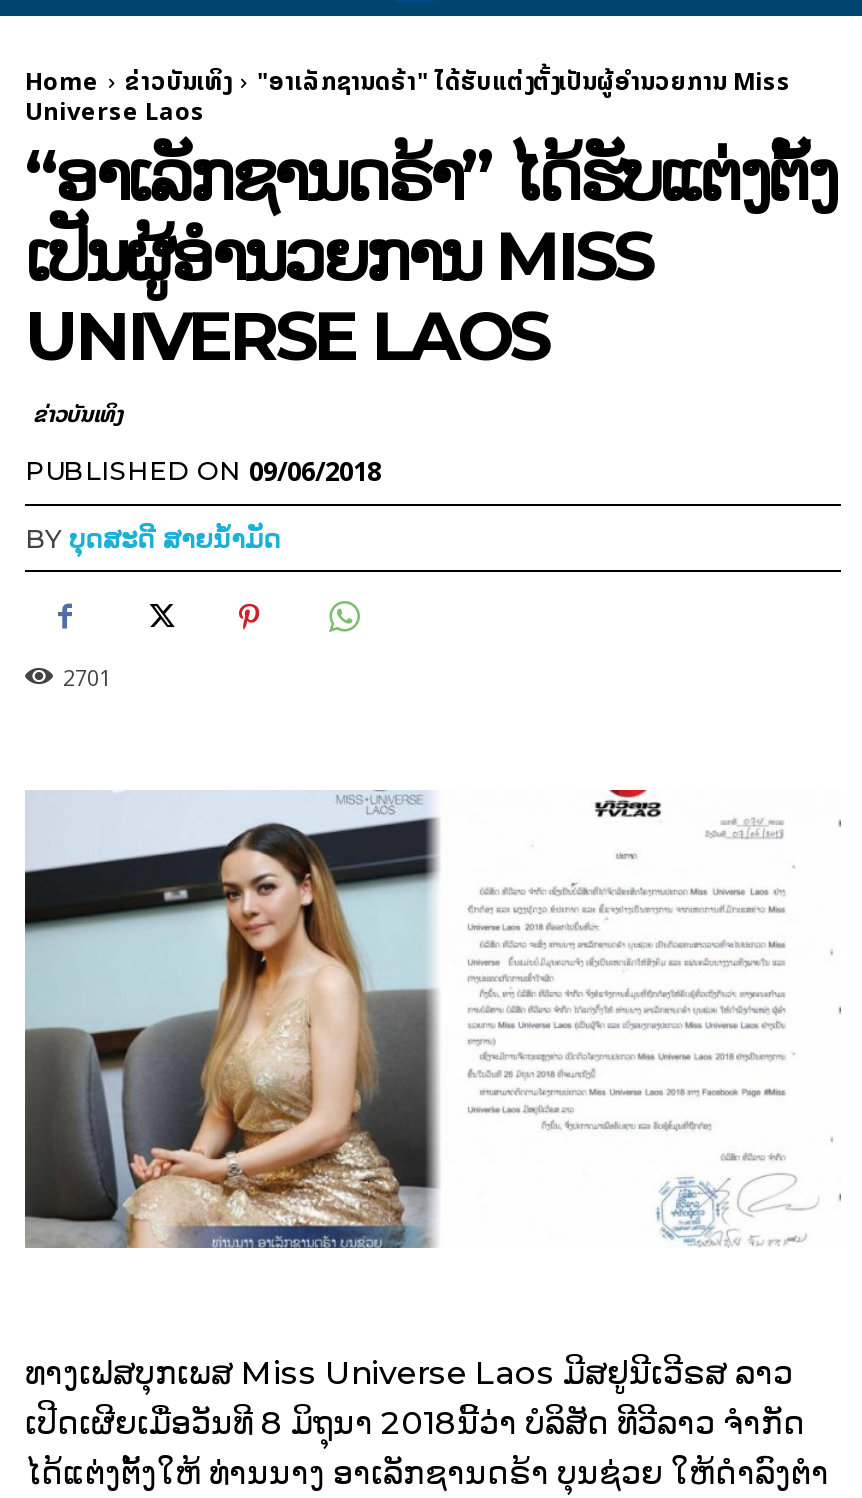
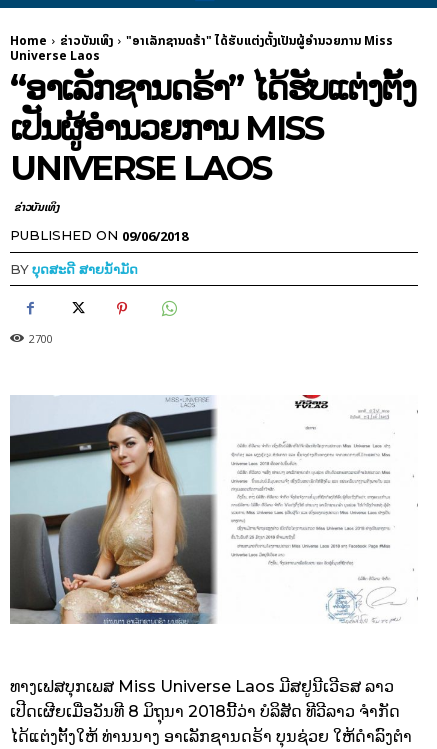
[63,662,111,692] 2701 -> [29,331,53,346] 2700

